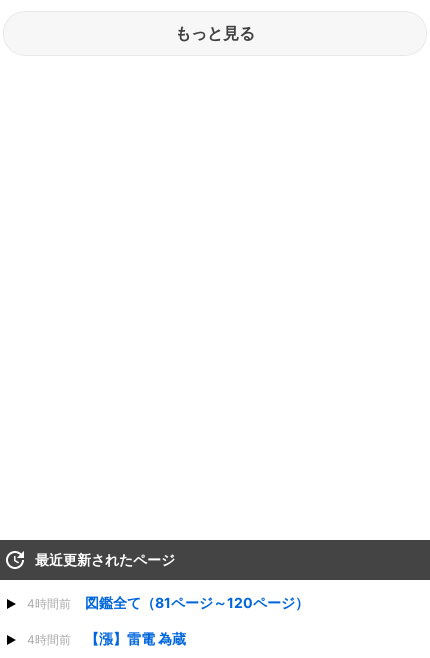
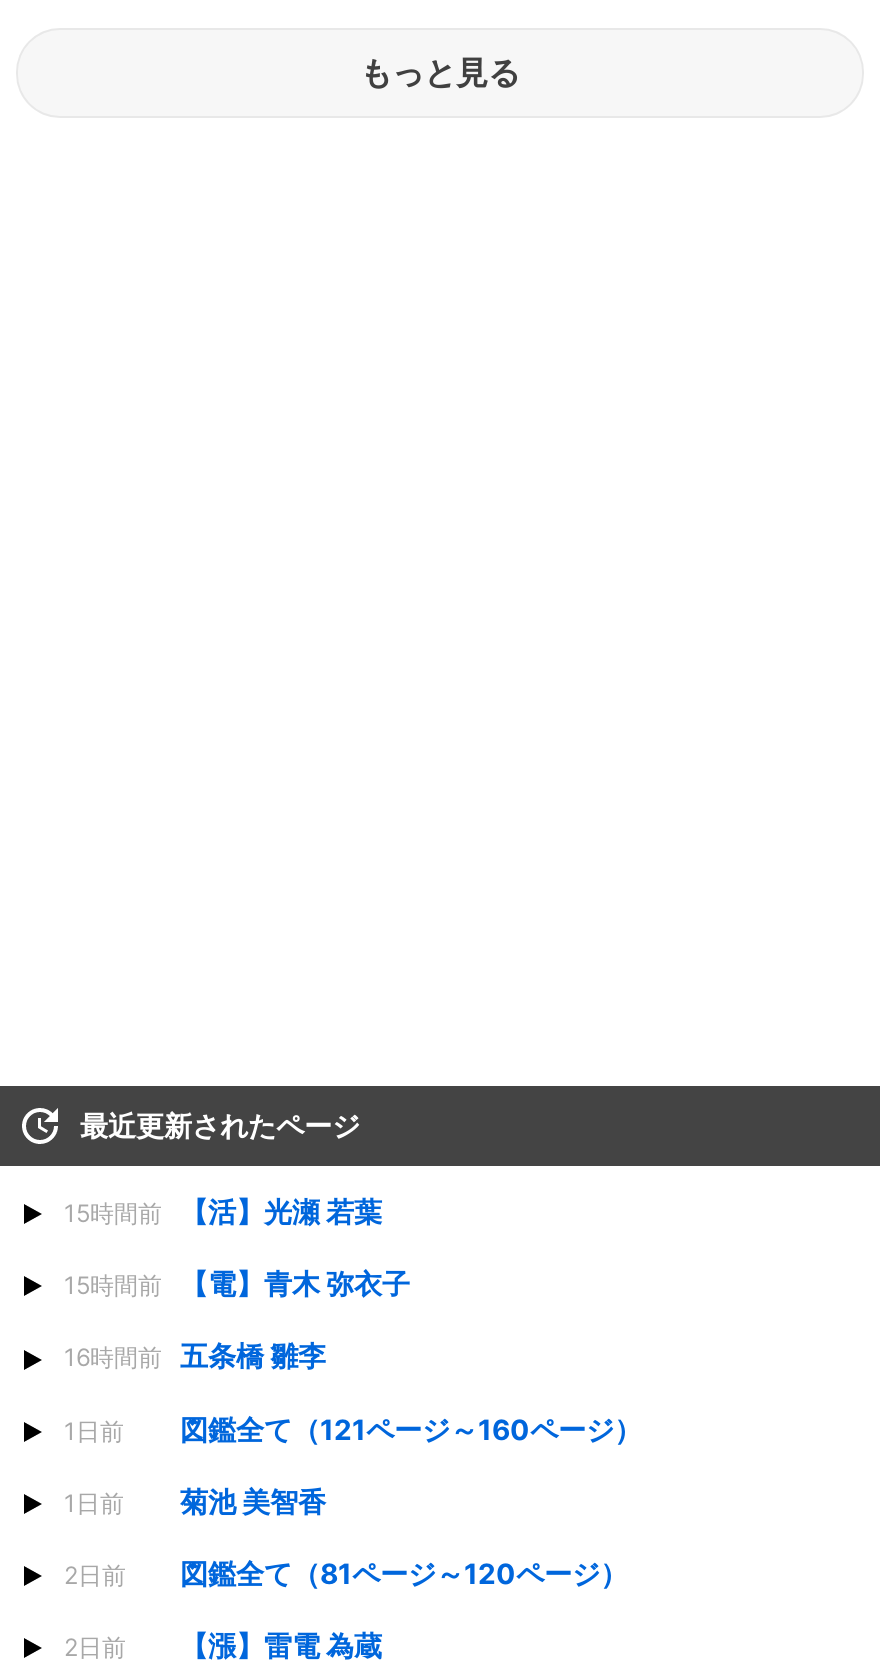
[27,596,71,611] 4時間前 -> [64,1194,642,1590] 15時間前 【活】光瀬 若葉 | 15時間前 【電】青木 弥衣子 | 16時間前 五条橋 雛李 | 1日前 | 図鑑全て（121ページ～160ページ） | 1日前 | 菊池 美智香 | 2日前
[27,630,186,647] 4時間前 【漲】雷電 為蔵 -> [64,1628,382,1662] 2日前 【漲】雷電 為蔵

